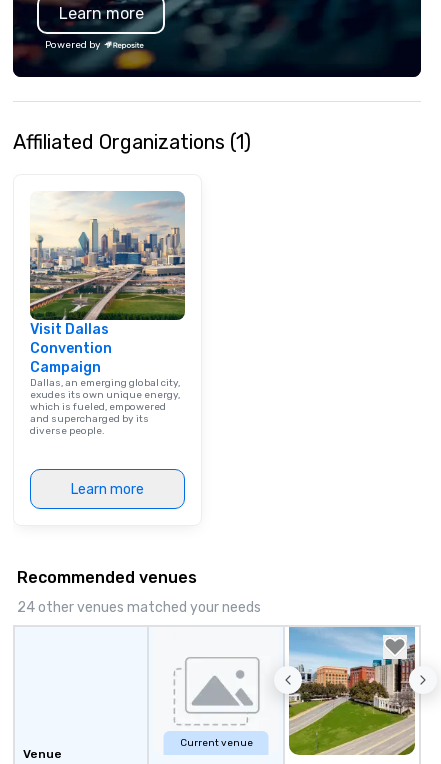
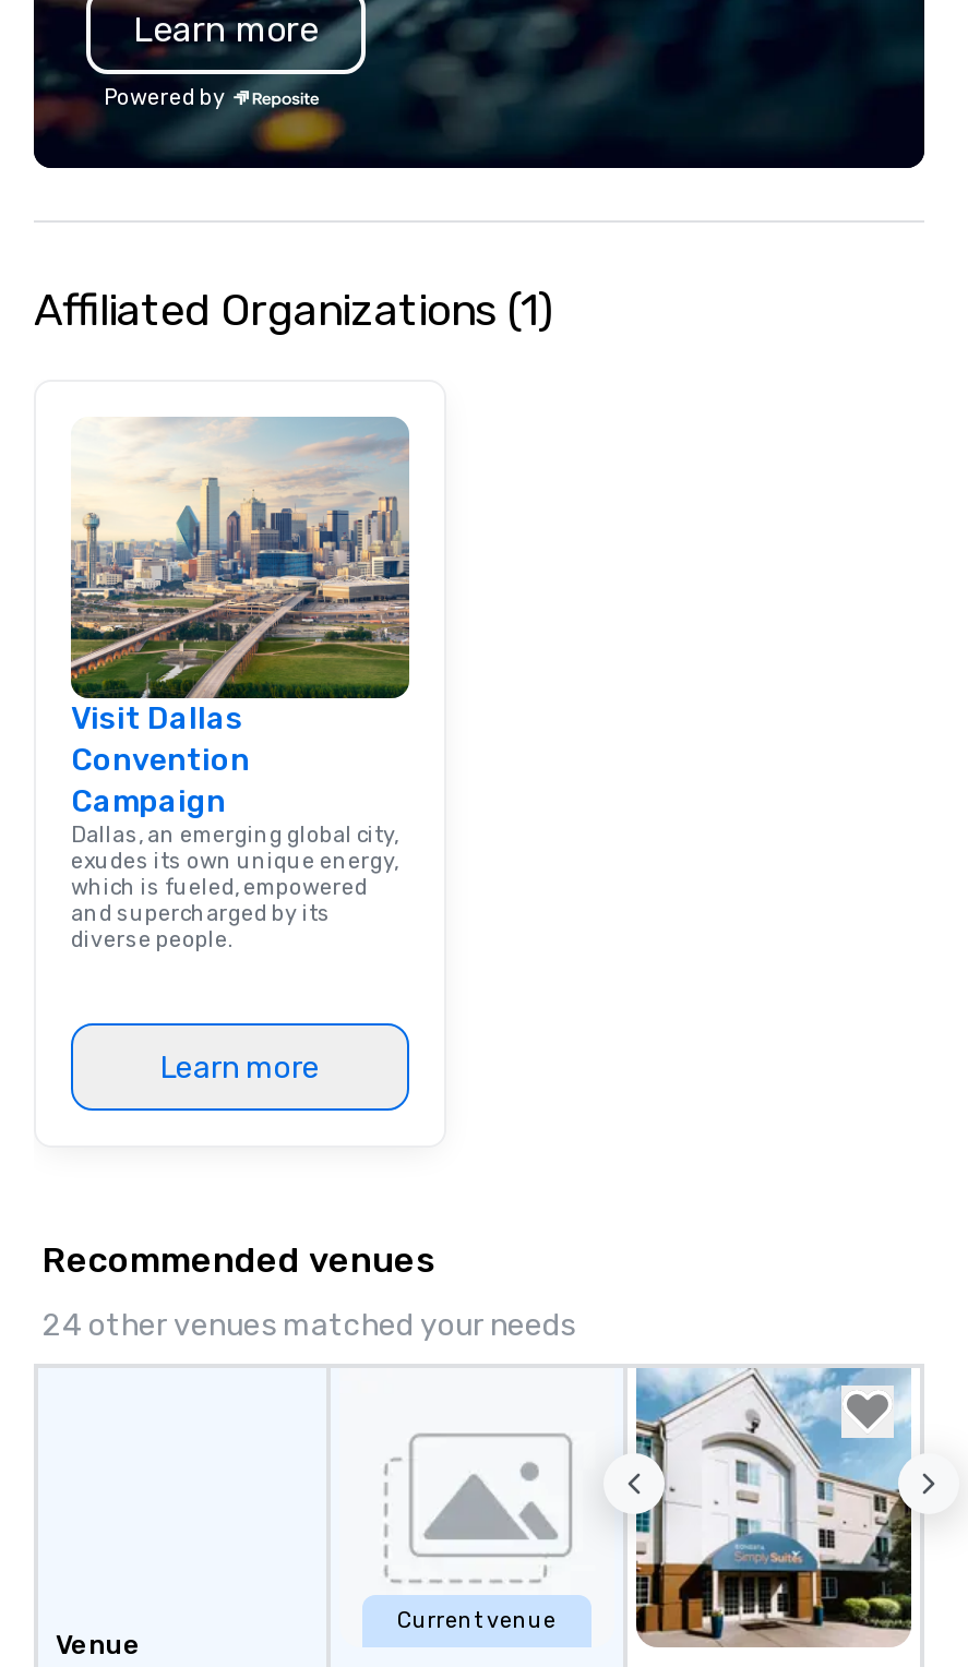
[288,626,416,755] [image] -> [634,1368,913,1647] [image]

